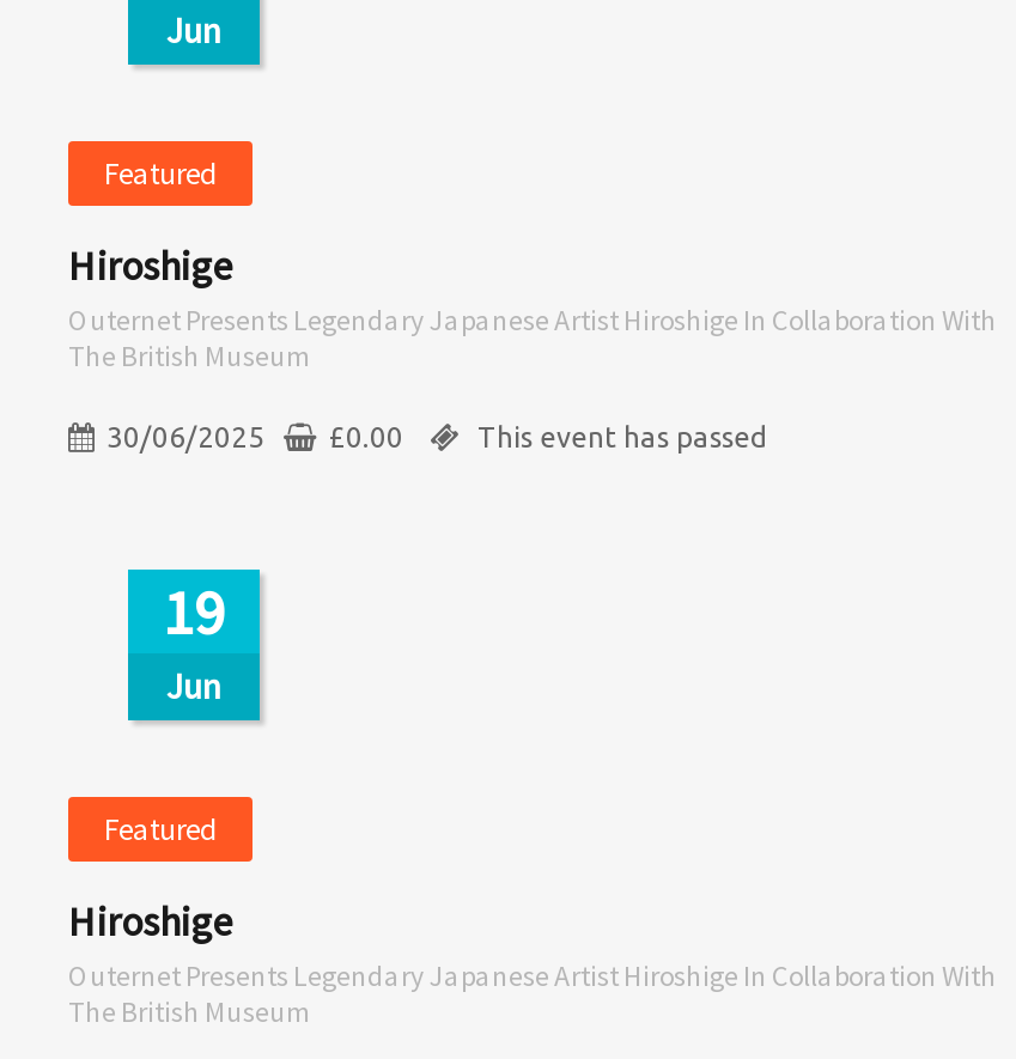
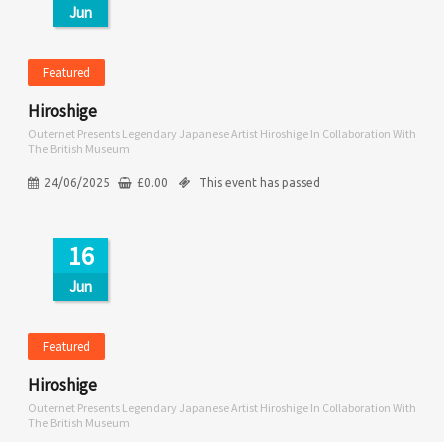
[107,422,264,453] 30/06/2025 -> [44,176,110,189] 24/06/2025
[163,572,225,651] 19 -> [67,239,93,272] 16

